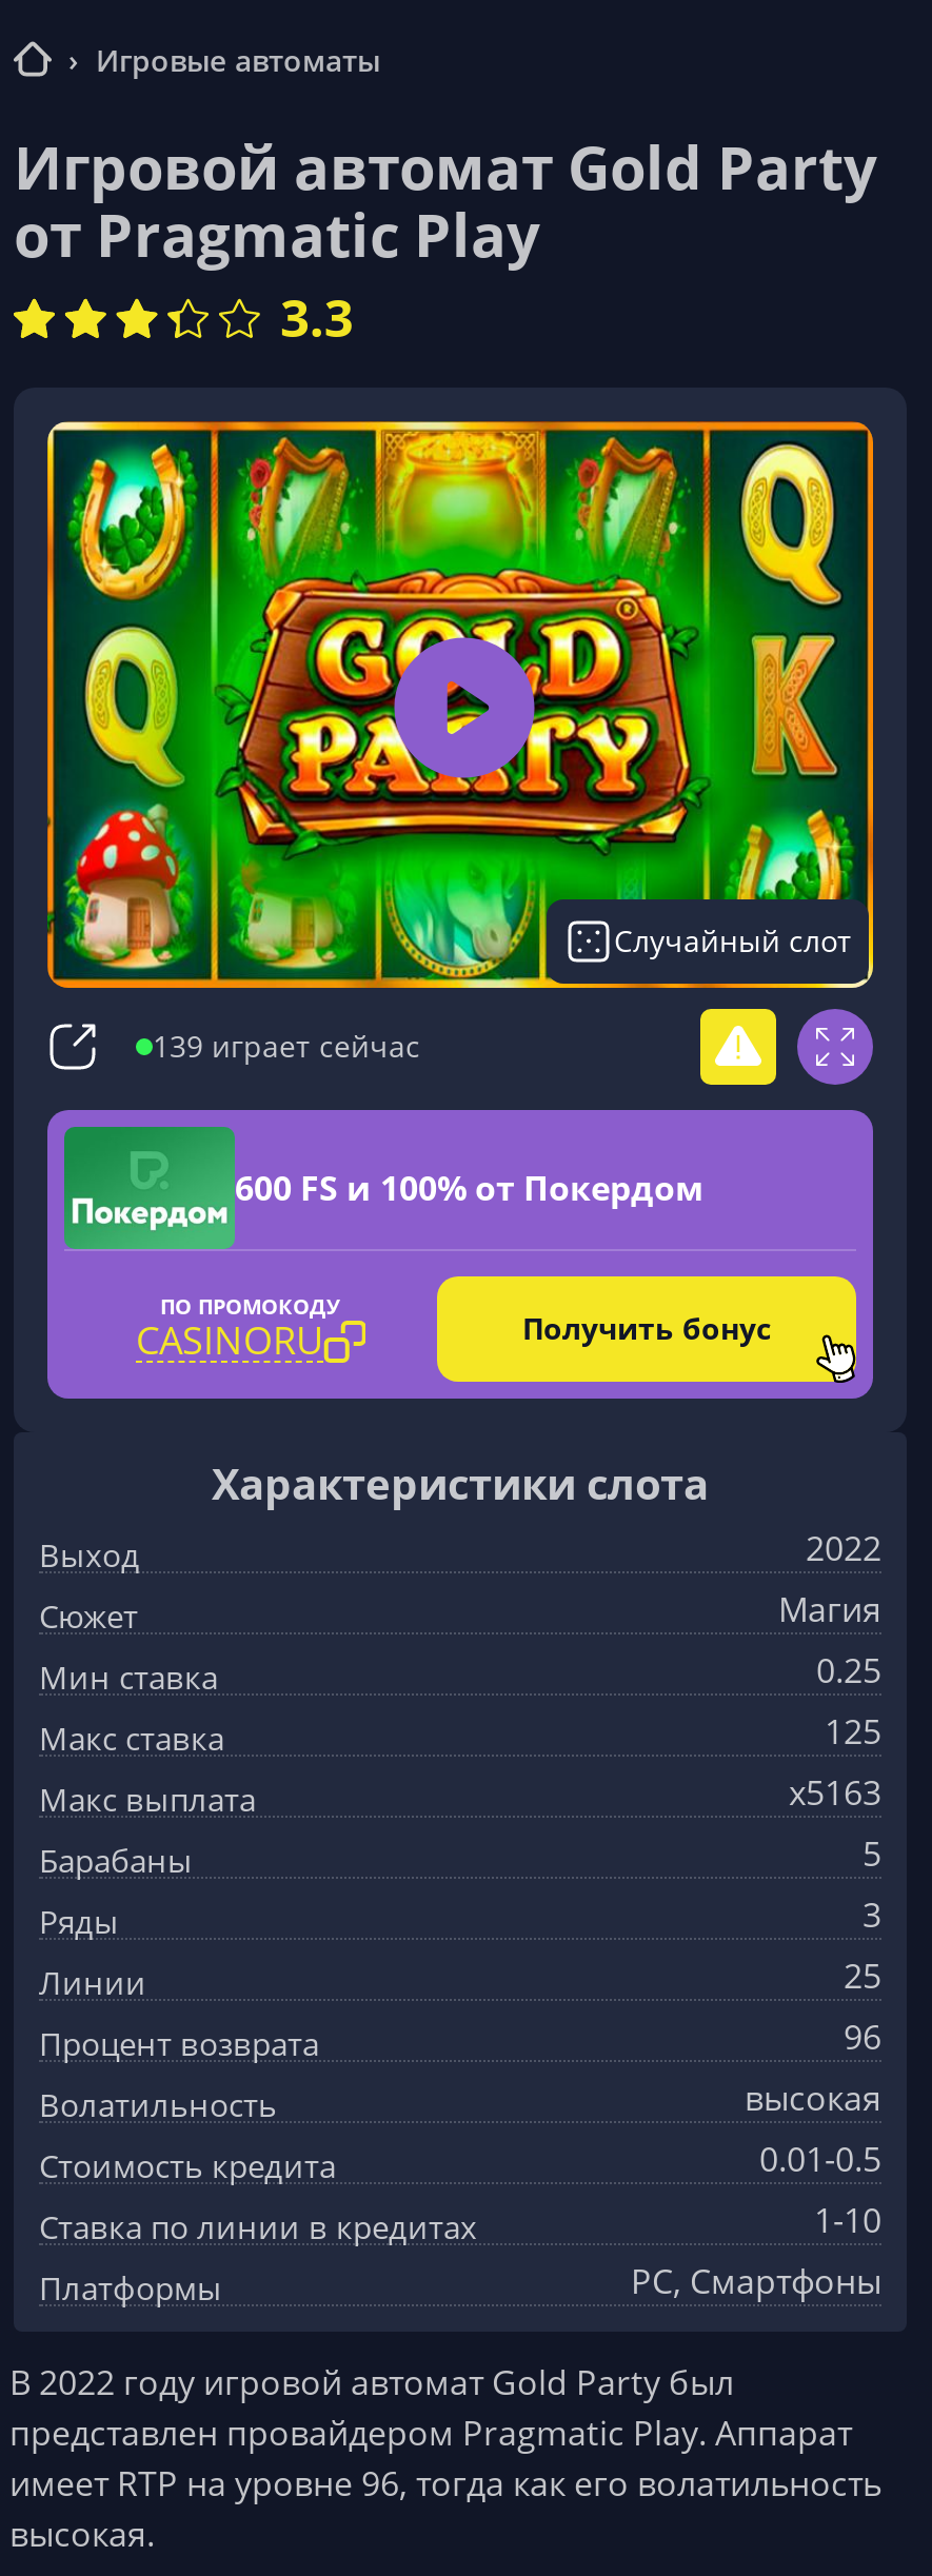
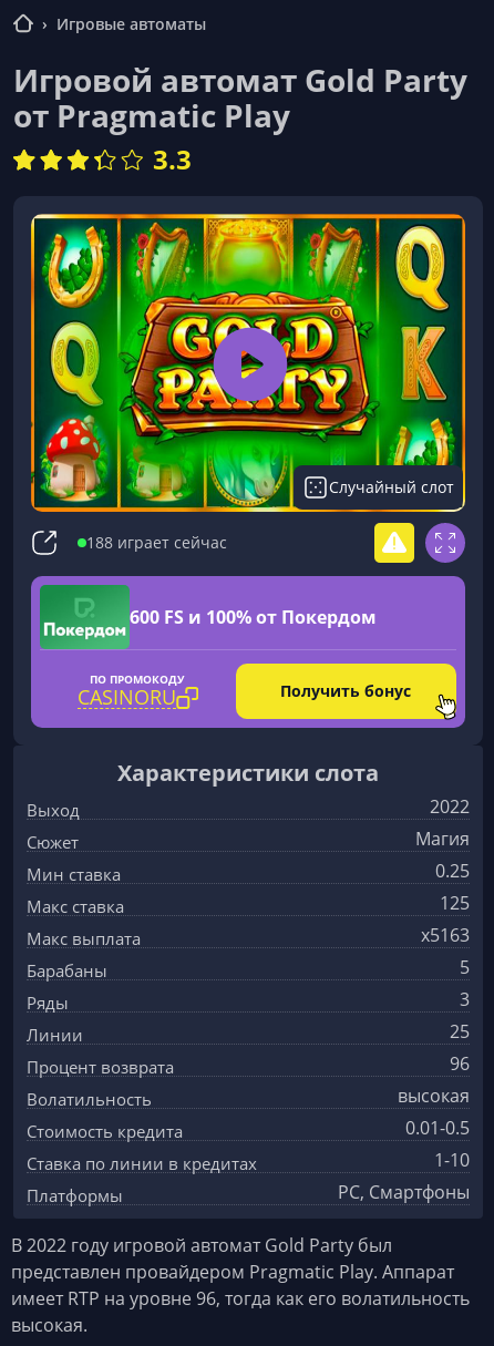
[153,1025,420,1065] 139 играет сейчас -> [86,532,227,553] 188 играет сейчас

